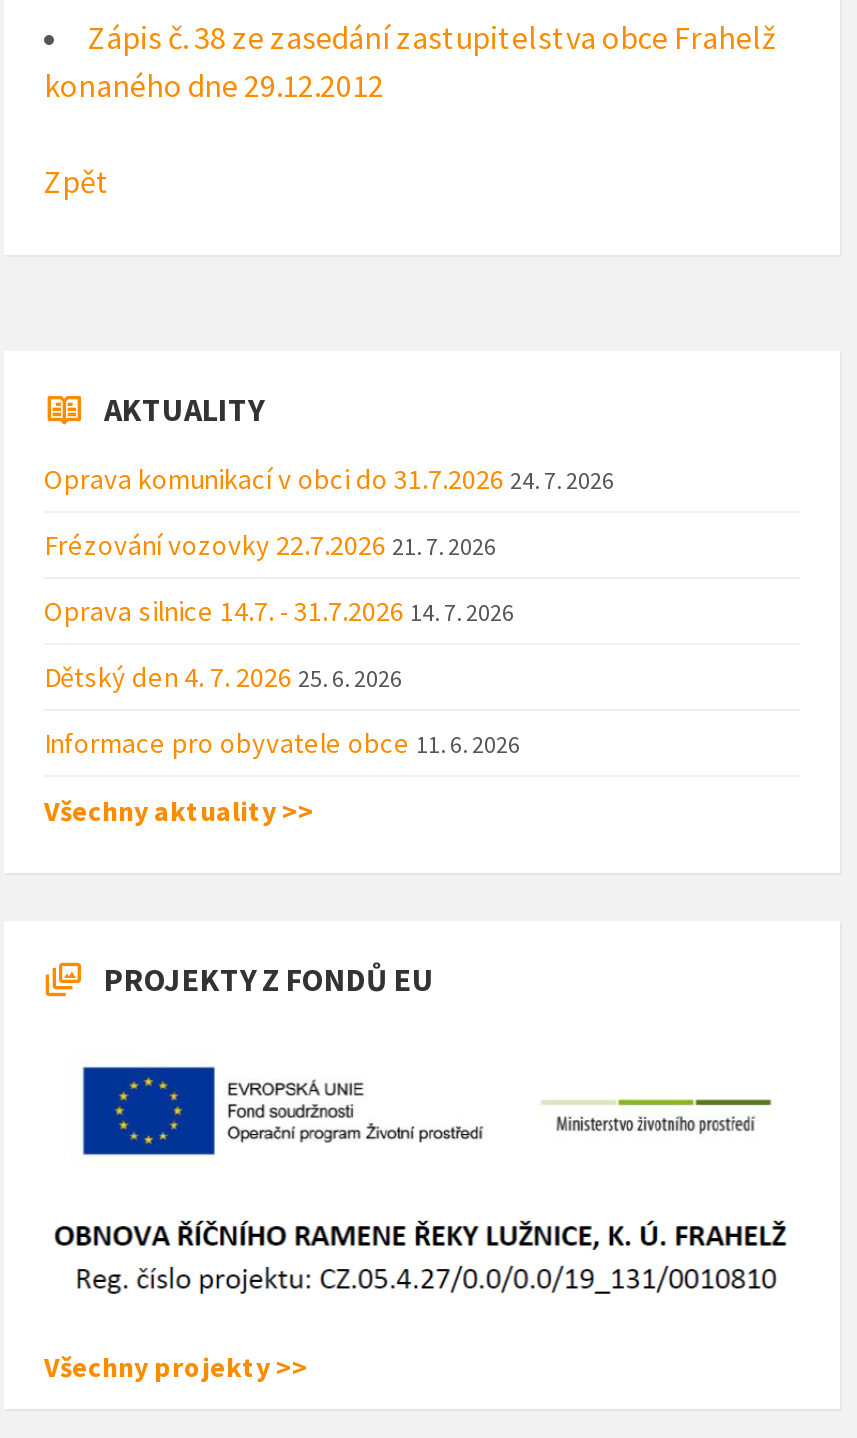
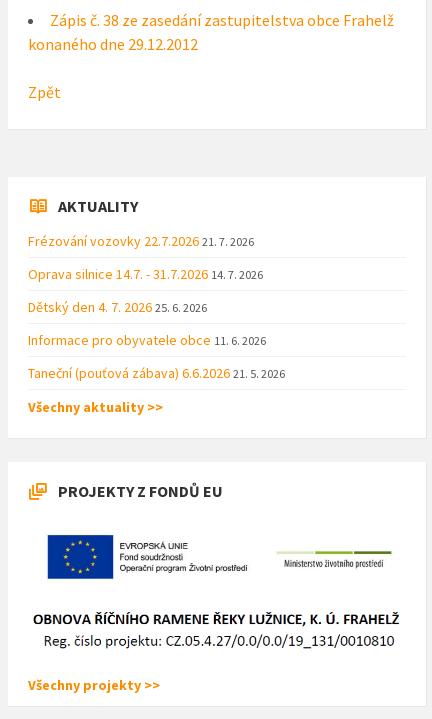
[44,461,614,497] Oprava komunikací v obci do 31.7.2026 24. 7. 2026 -> none
moved [44,527,520,761] -> [28,232,266,349]: Frézování vozovky 22.7.2026 21. 7. 2026 | Oprava silnice 14.7. - 31.7.2026 14. 7. 2026 | Dětský den 4. 7. 2026 25. 6. 2026 | Informace pro obyvatele obce 11. 6. 2026
none -> [28,364,285,382] Taneční (pouťová zábava) 6.6.2026 21. 5. 2026

